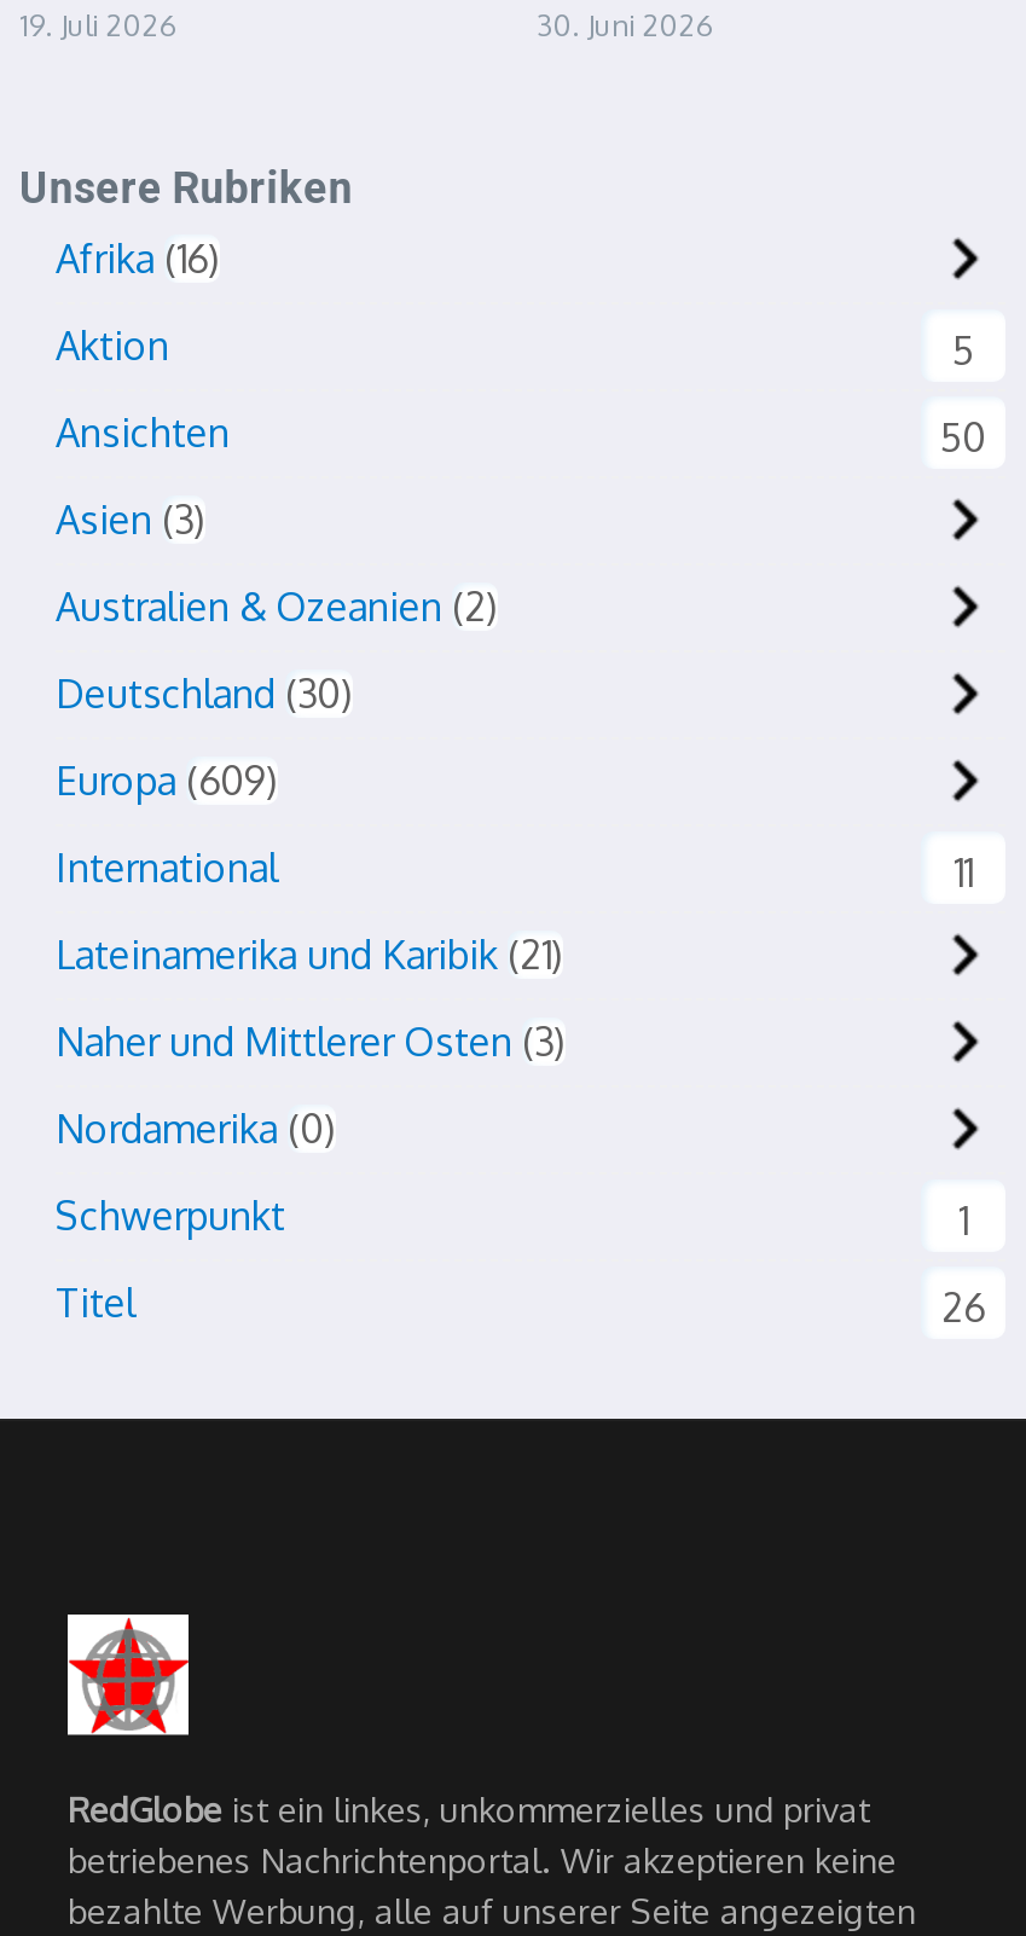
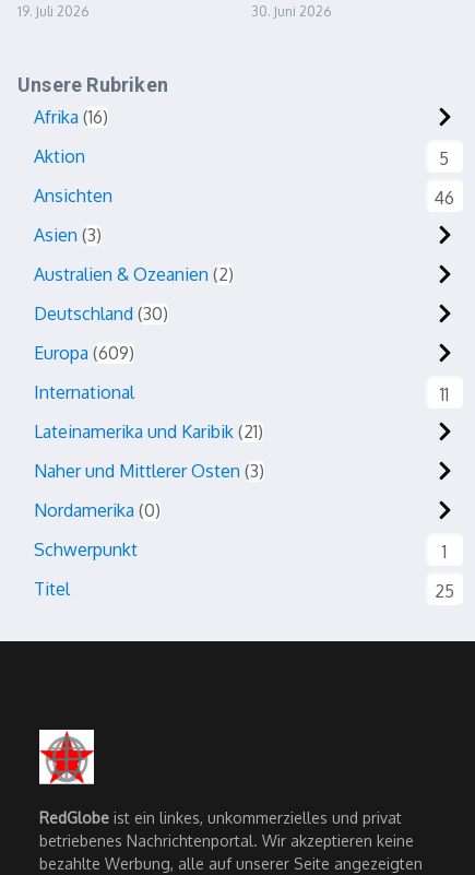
[940,413,986,462] 50 -> [434,187,454,209] 46
[941,1283,985,1332] 26 -> [434,580,454,602] 25

